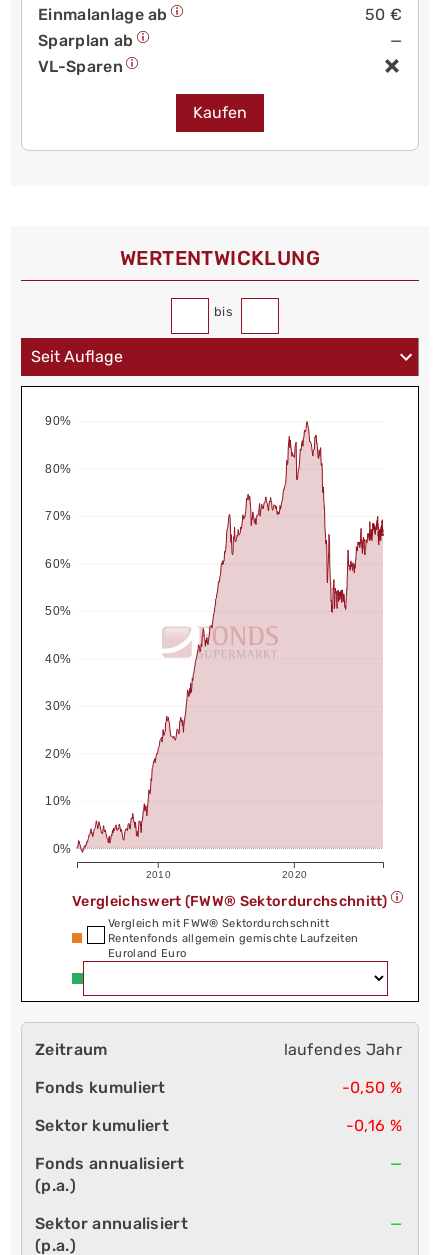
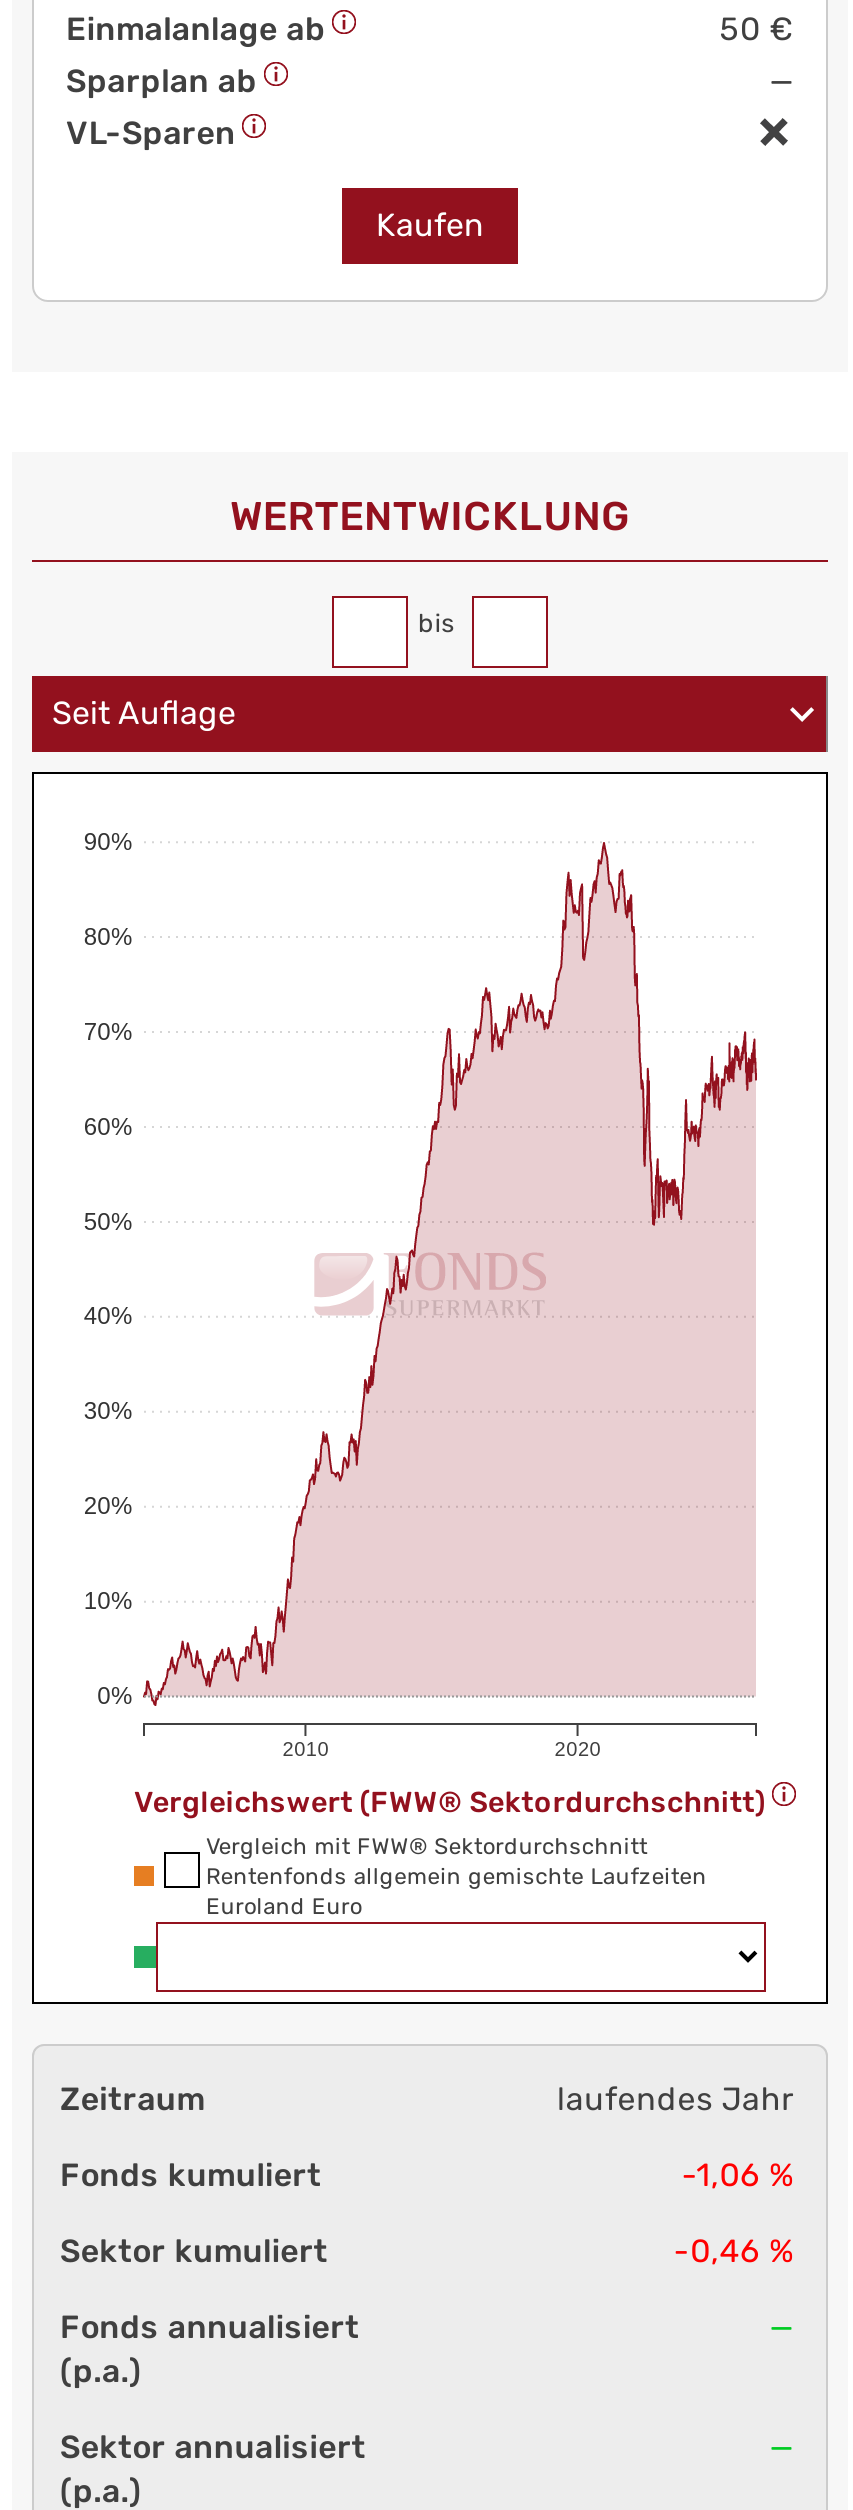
[342,1078,402,1097] -0,50 % -> [682,2155,794,2193] -1,06 %
[346,1116,402,1135] -0,16 % -> [674,2231,794,2269] -0,46 %

